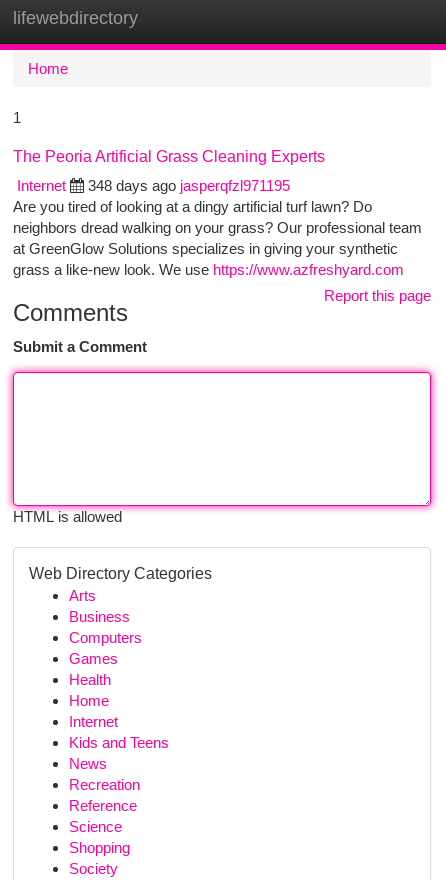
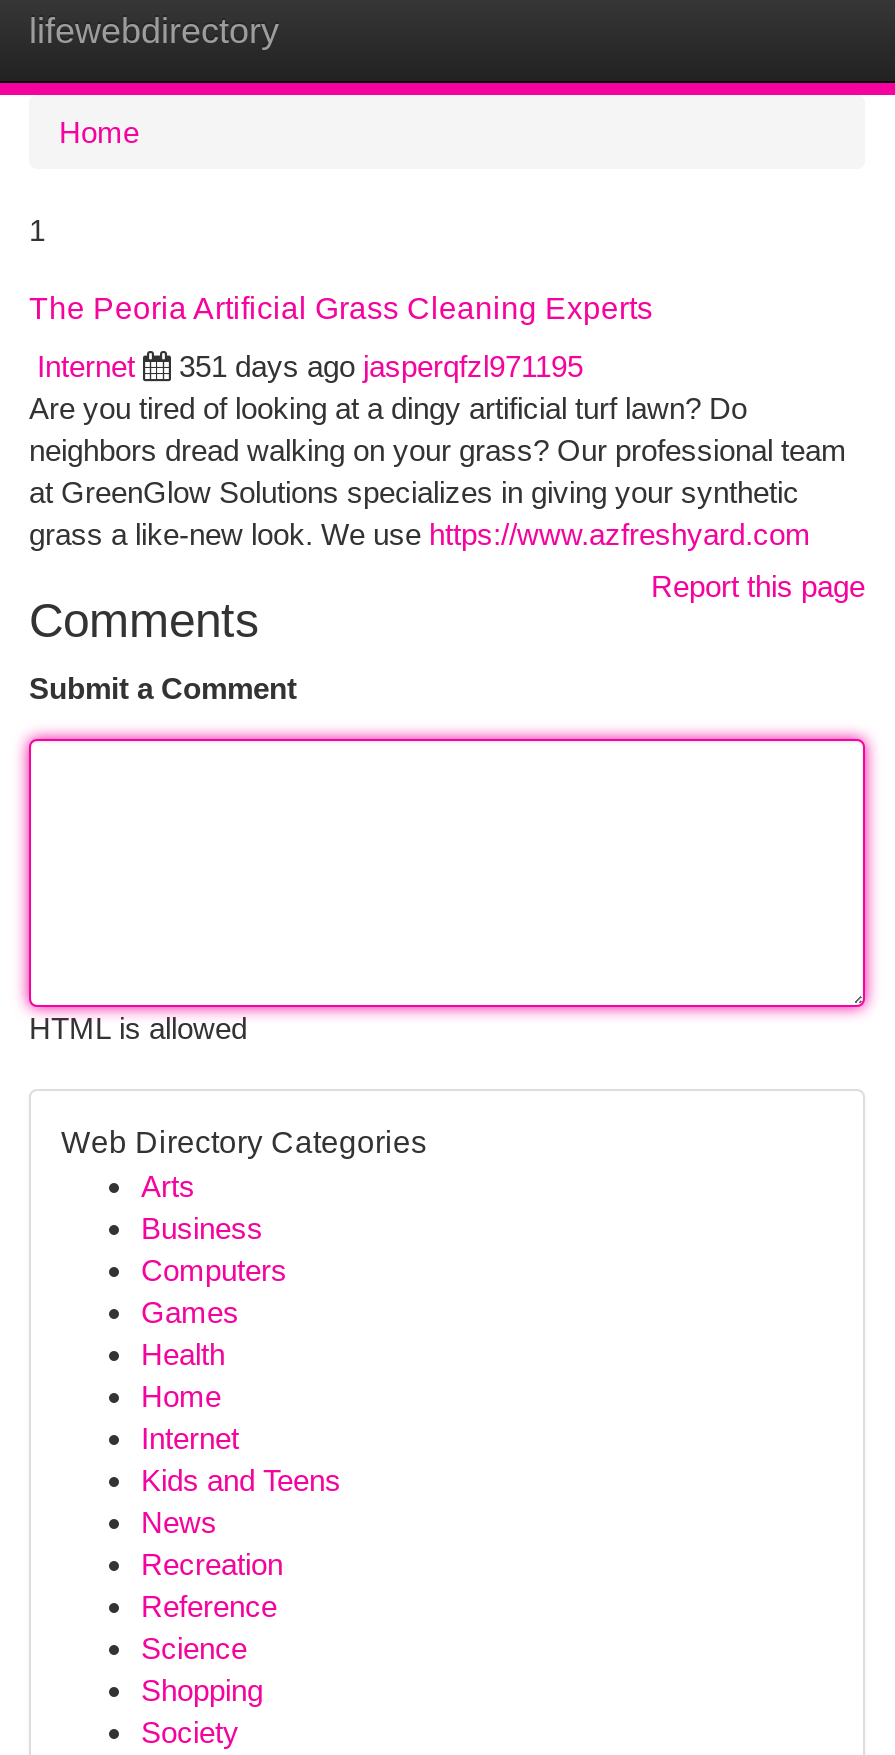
[88,177,290,194] 348 days ago jasperqfzl971195 -> [179,349,583,383] 351 days ago jasperqfzl971195

